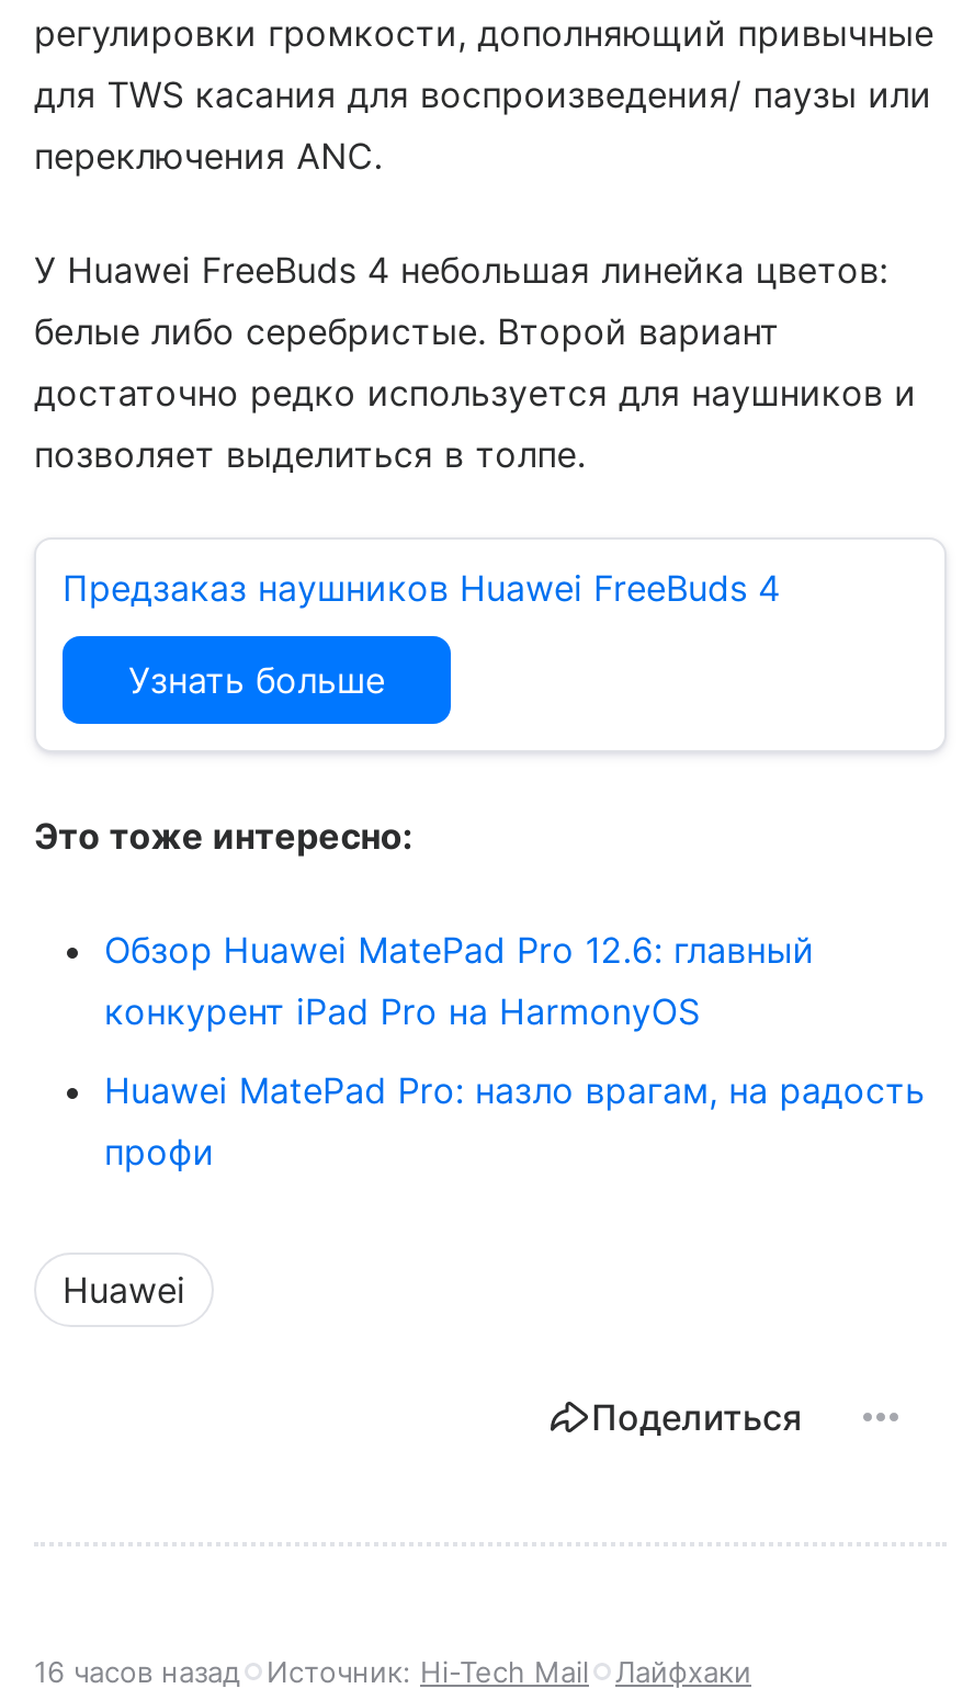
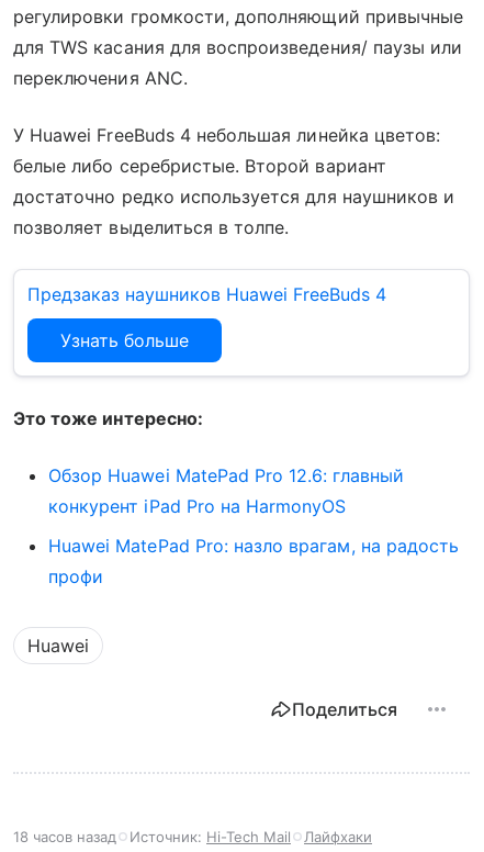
[34,1654,751,1689] 16 часов назад Источник: Hi-Tech Mail Лайфхаки -> [13,828,372,845] 18 часов назад Источник: Hi-Tech Mail Лайфхаки

